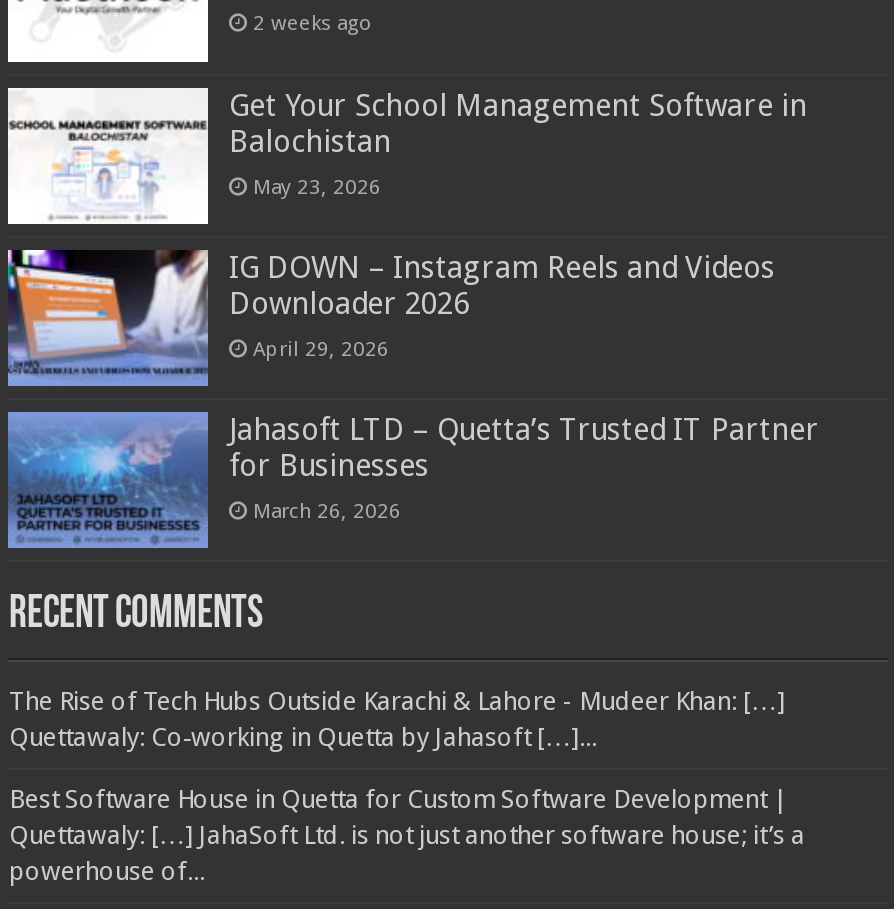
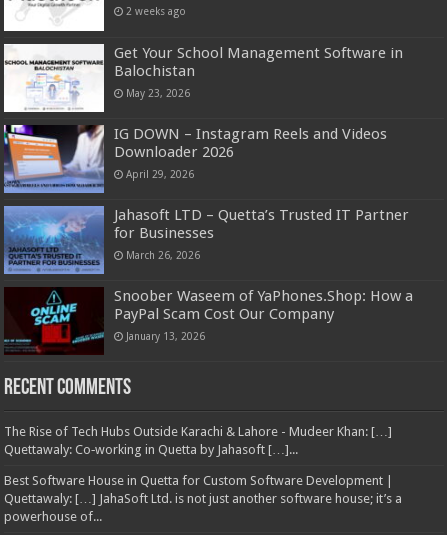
none -> [4,287,413,355] [image] | Snoober Waseem of YaPhones.Shop: How a | PayPal Scam Cost Our Company | January 13, 2026

